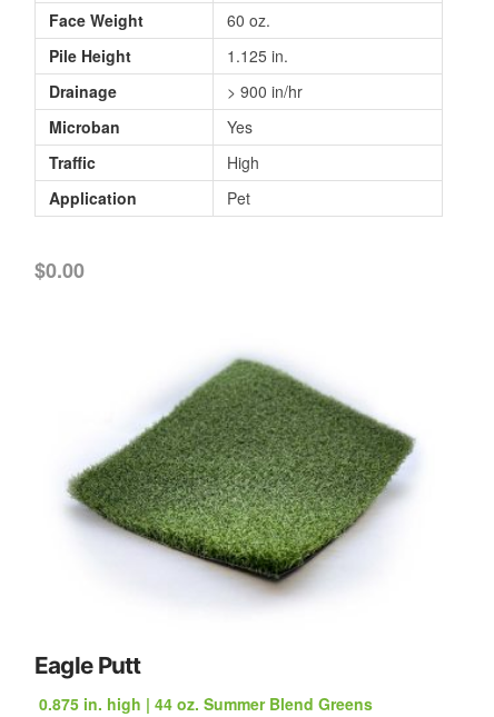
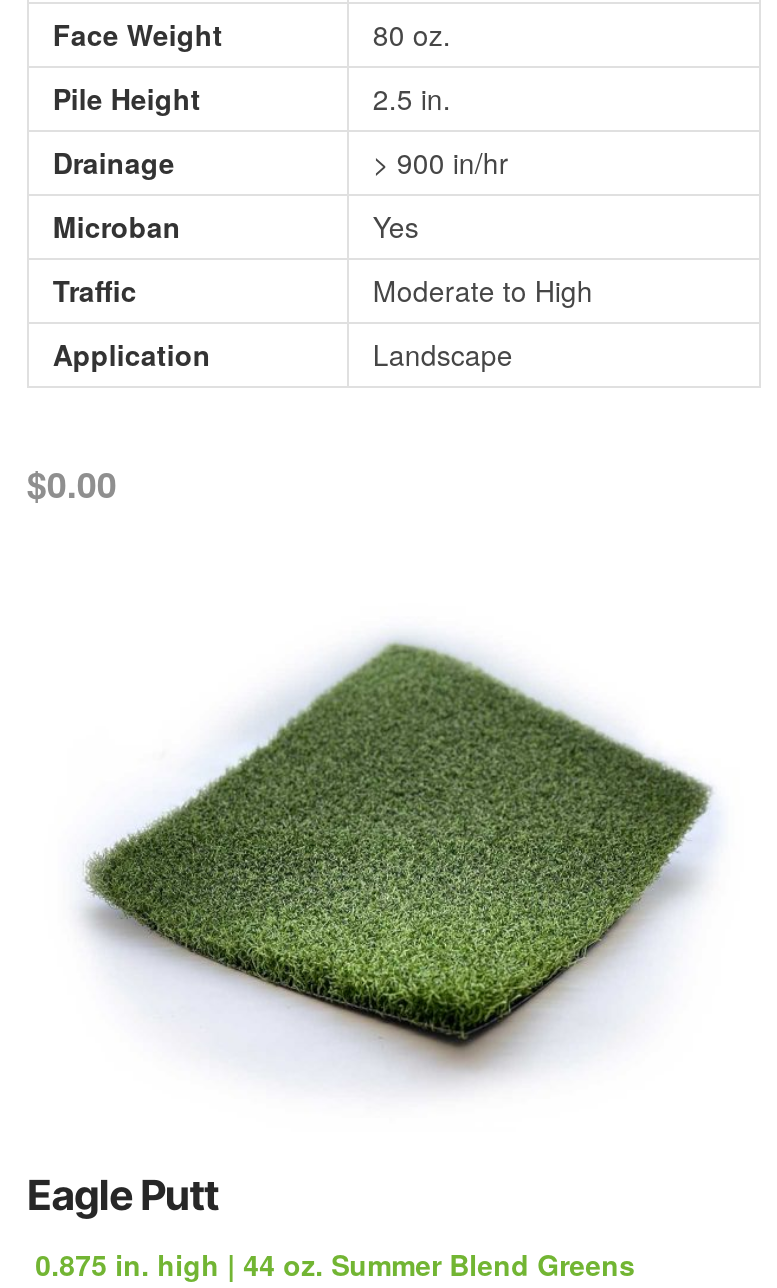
[227,9,270,31] 60 oz. -> [373,14,451,54] 80 oz.
[227,44,288,67] 1.125 in. -> [373,78,451,118] 2.5 in.
[227,151,259,173] High -> [373,270,593,310] Moderate to High
[227,187,250,209] Pet -> [373,334,513,374] Landscape

